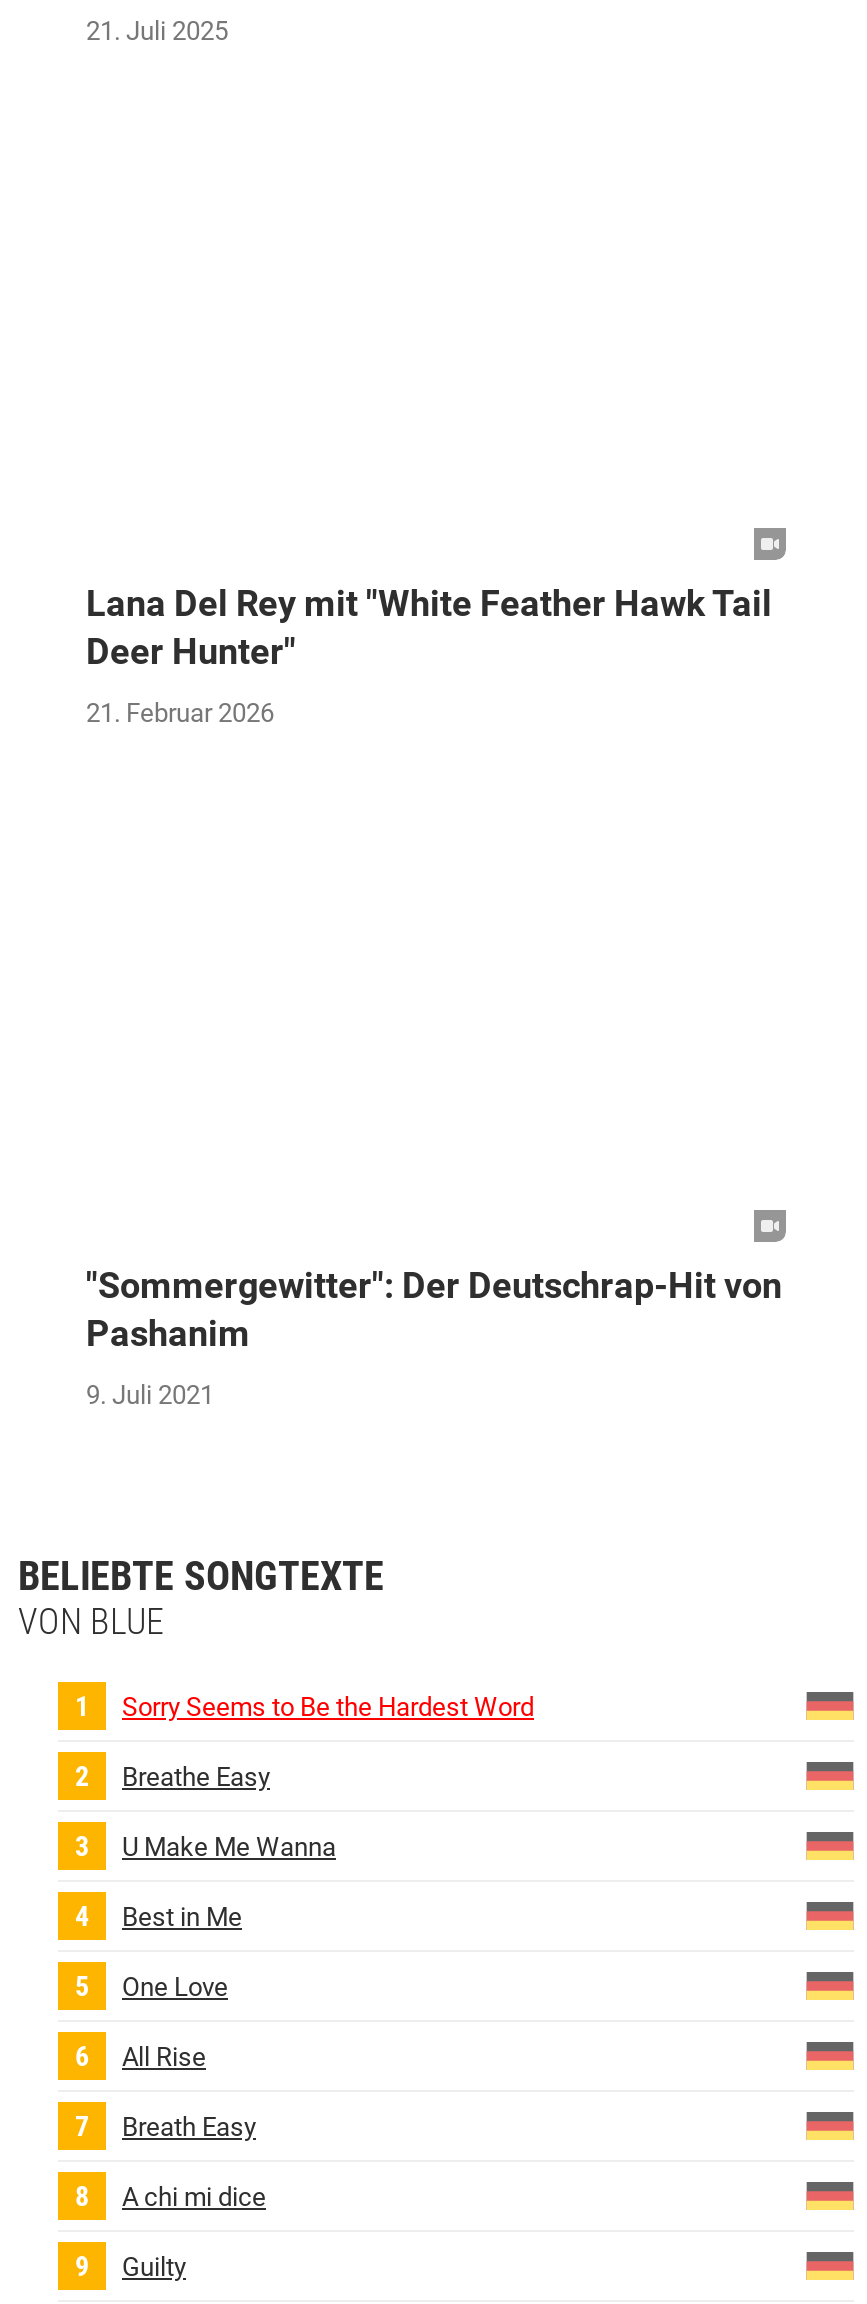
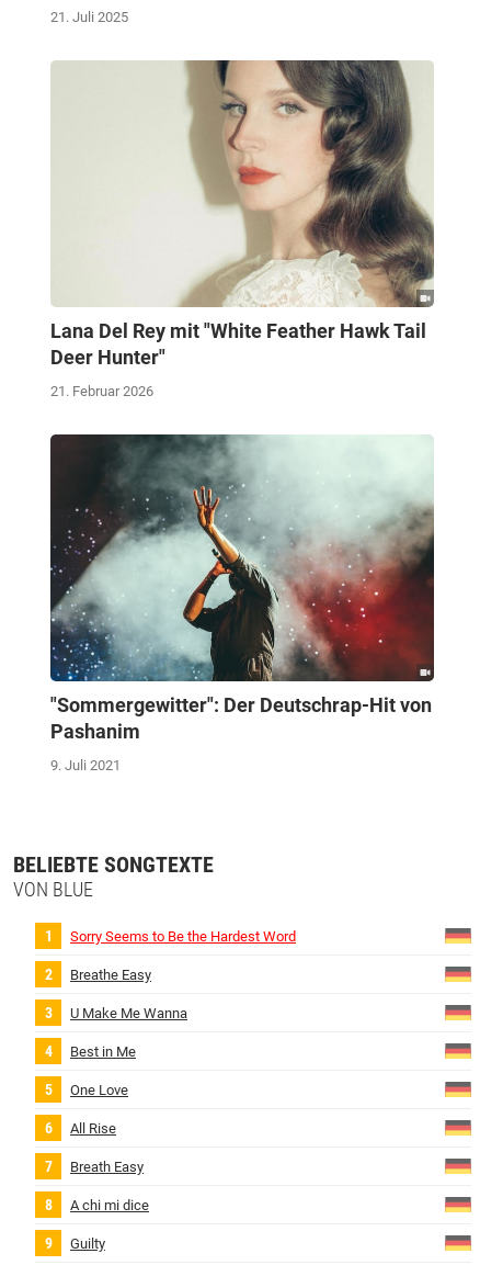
none -> [50,59,435,308] [image]
none -> [49,433,435,682] [image]

